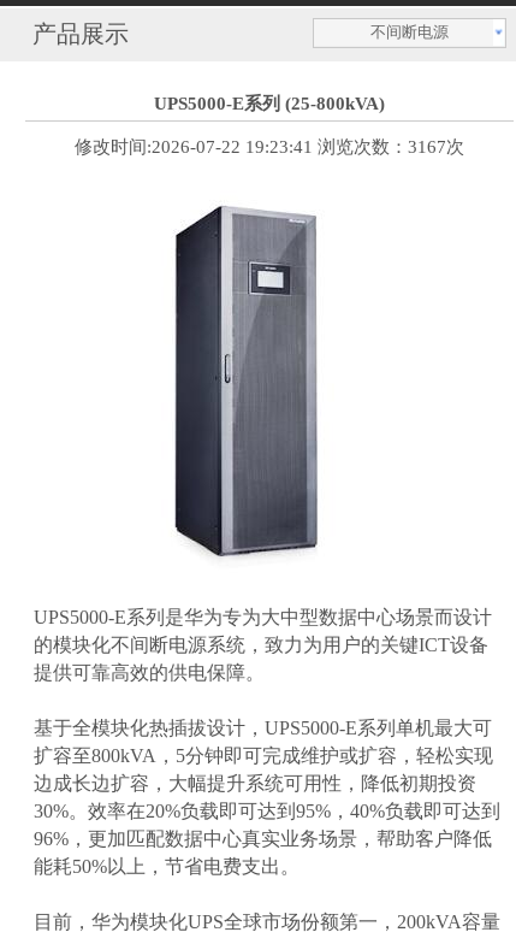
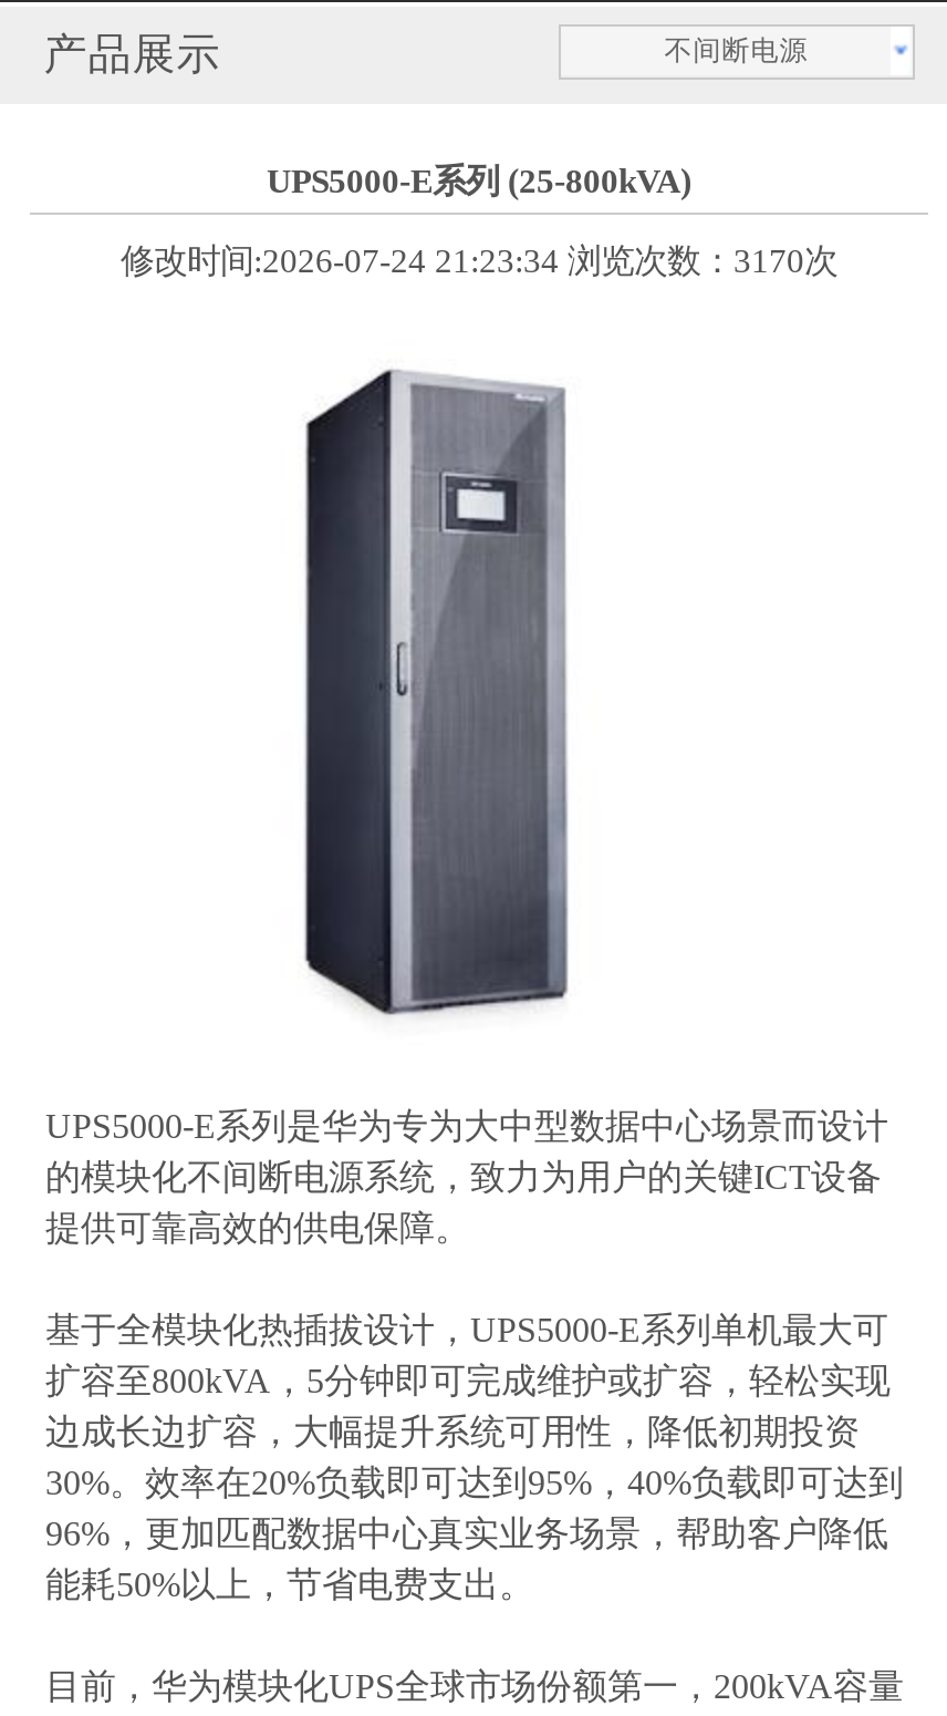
[75,136,464,157] 修改时间:2026-07-22 19:23:41 浏览次数：3167次 -> [121,242,837,280] 修改时间:2026-07-24 21:23:34 浏览次数：3170次

